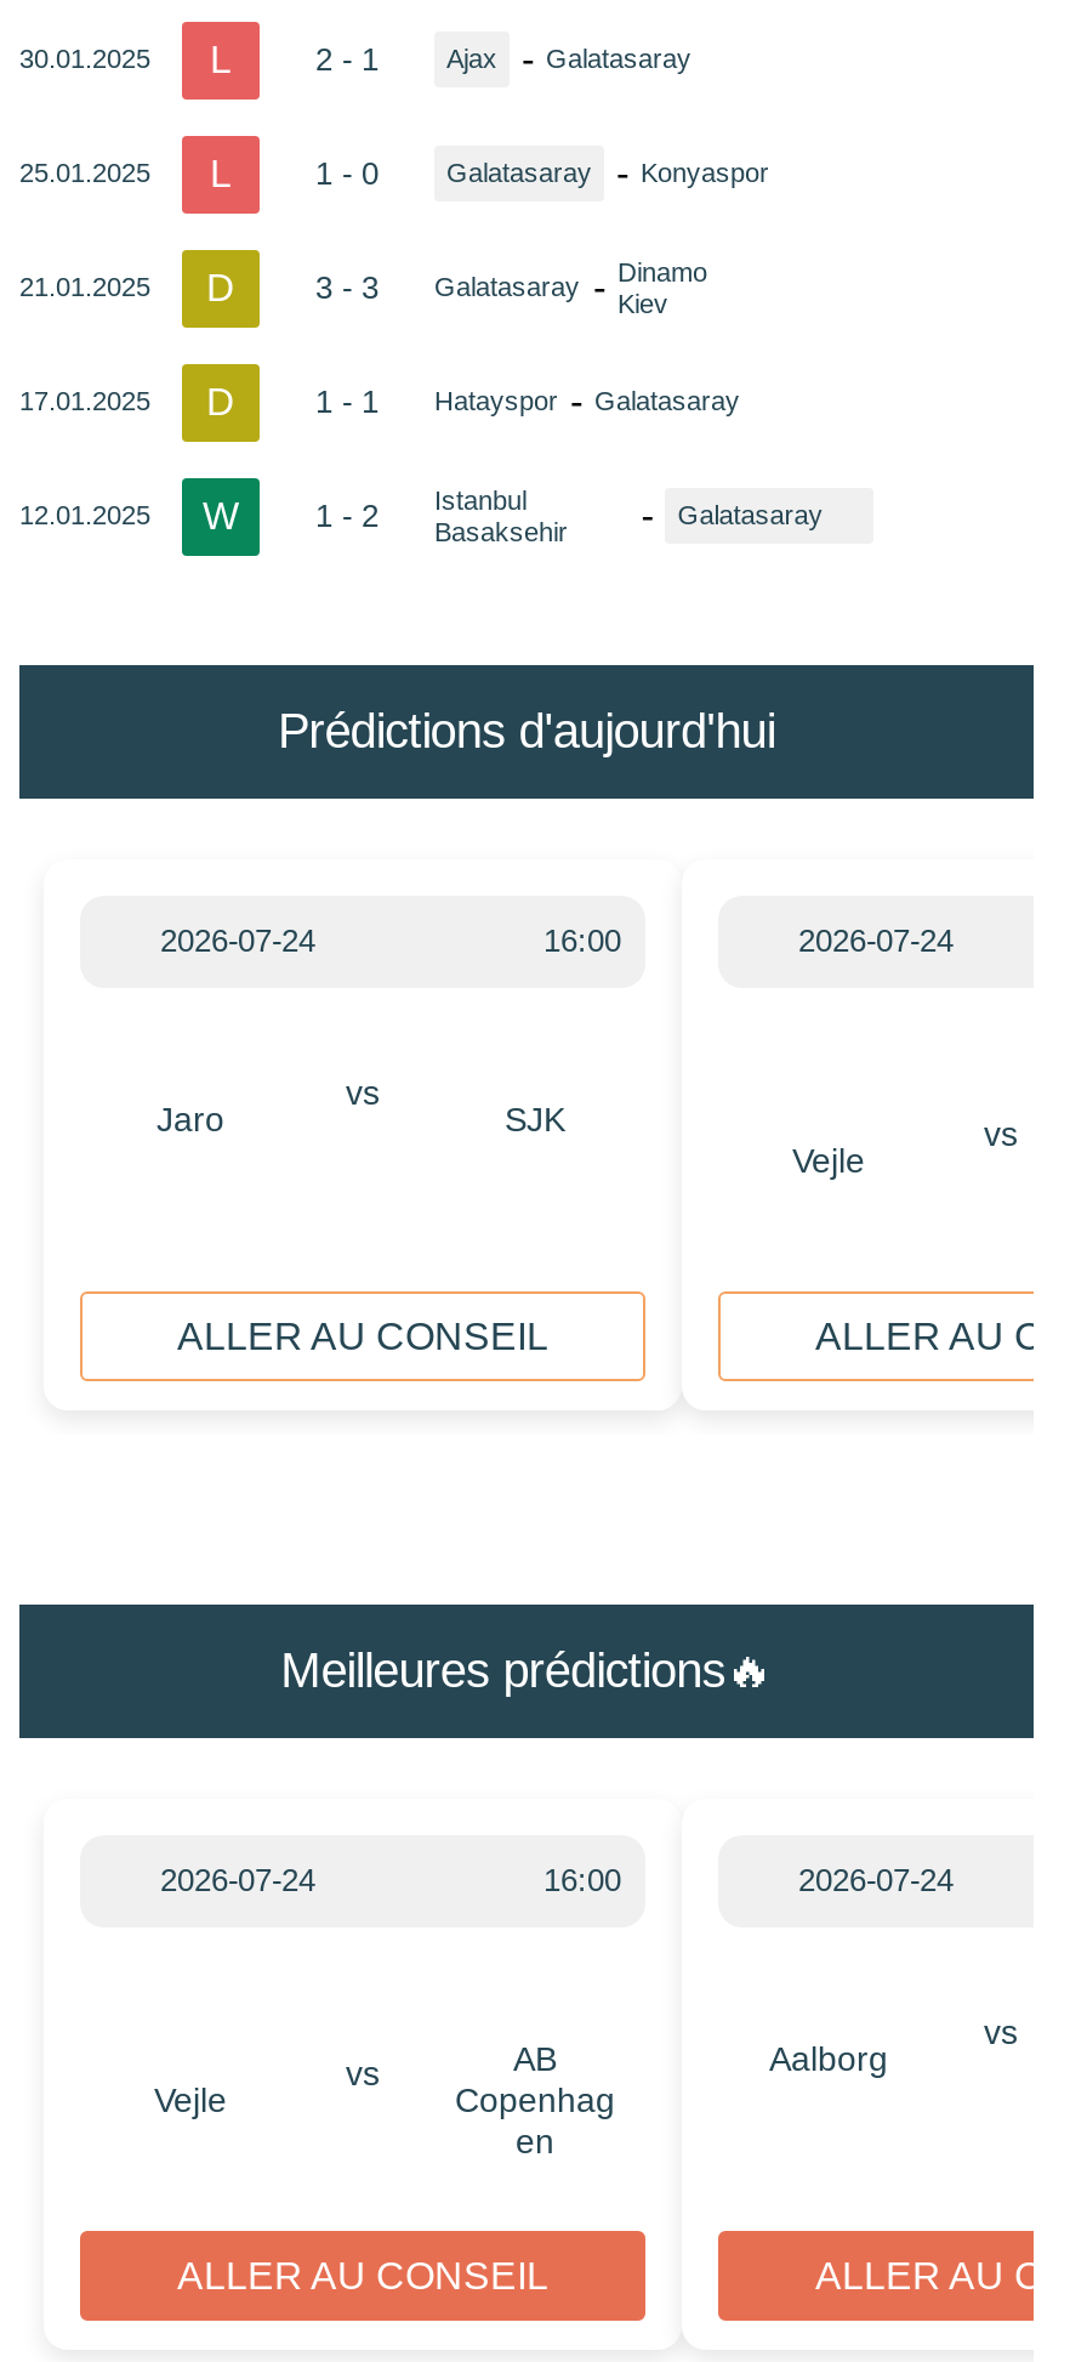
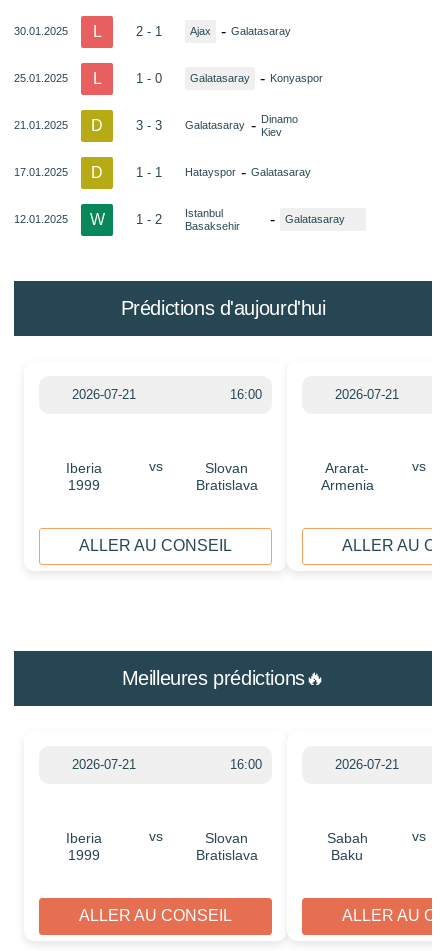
[160,921,315,958] 2026-07-24 -> [72,387,136,402] 2026-07-21
[798,921,954,958] 2026-07-24 -> [335,387,399,402] 2026-07-21
[156,1099,224,1138] Jaro -> [66,460,102,493] Iberia | 1999
[505,1099,565,1138] SJK -> [195,460,257,493] Slovan | Bratislava
[792,1140,865,1179] Vejle -> [321,460,374,493] Ararat- | Armenia
[160,1861,315,1897] 2026-07-24 -> [72,757,136,772] 2026-07-21
[798,1861,954,1897] 2026-07-24 -> [335,757,399,772] 2026-07-21
[455,2038,615,2160] AB | Copenhag | en -> [195,830,257,863] Slovan | Bratislava
[769,2038,888,2077] Aalborg -> [327,830,368,863] Sabah | Baku
[154,2079,227,2118] Vejle -> [66,830,102,863] Iberia | 1999

